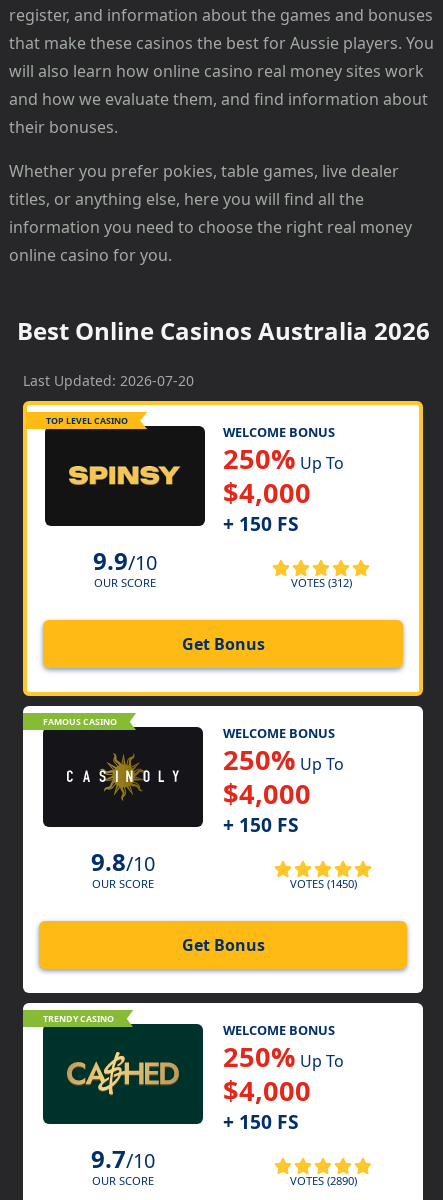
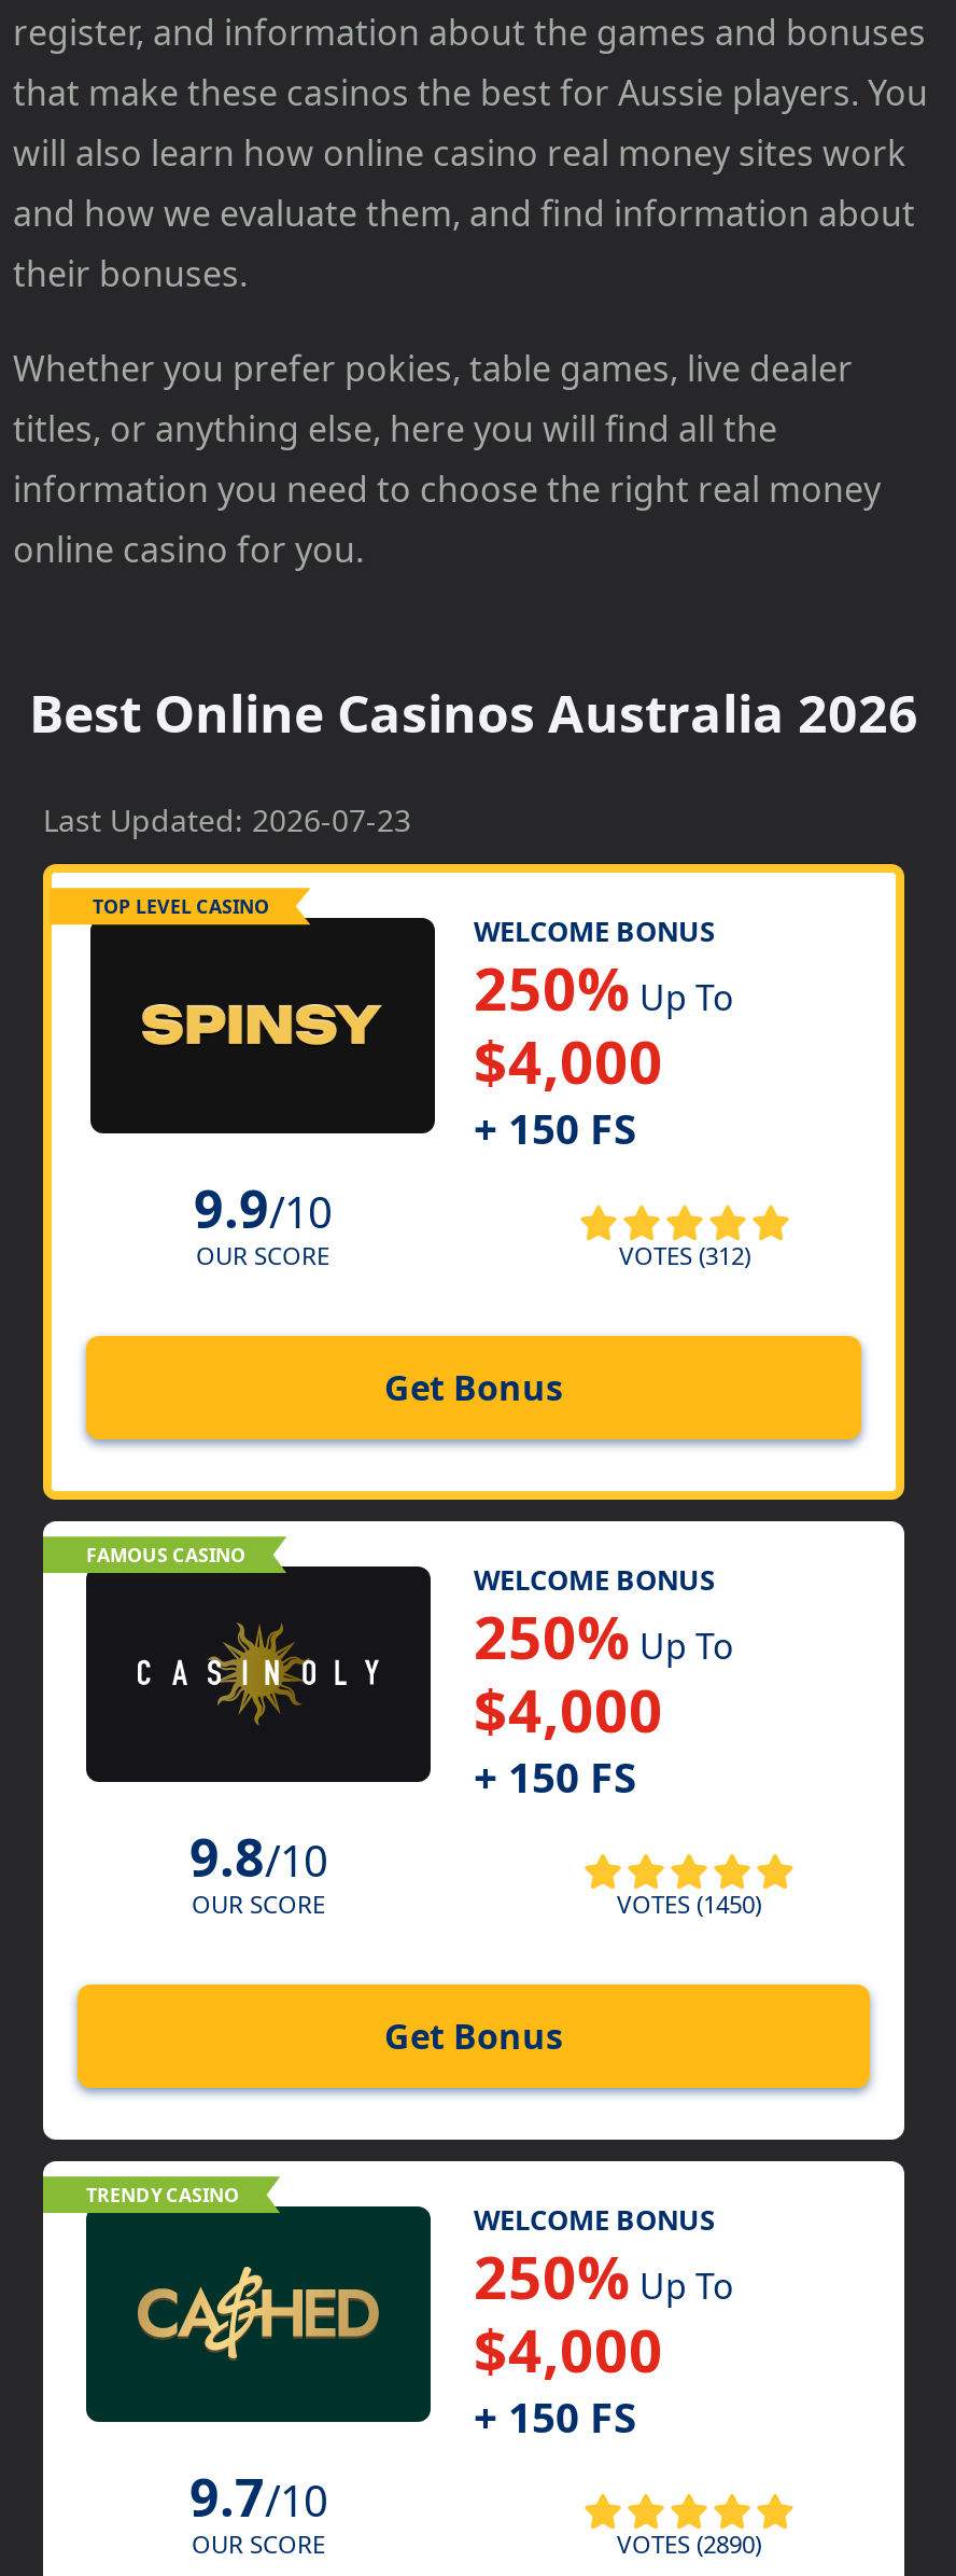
[23,371,194,390] Last Updated: 2026-07-20 -> [43,799,411,840] Last Updated: 2026-07-23

